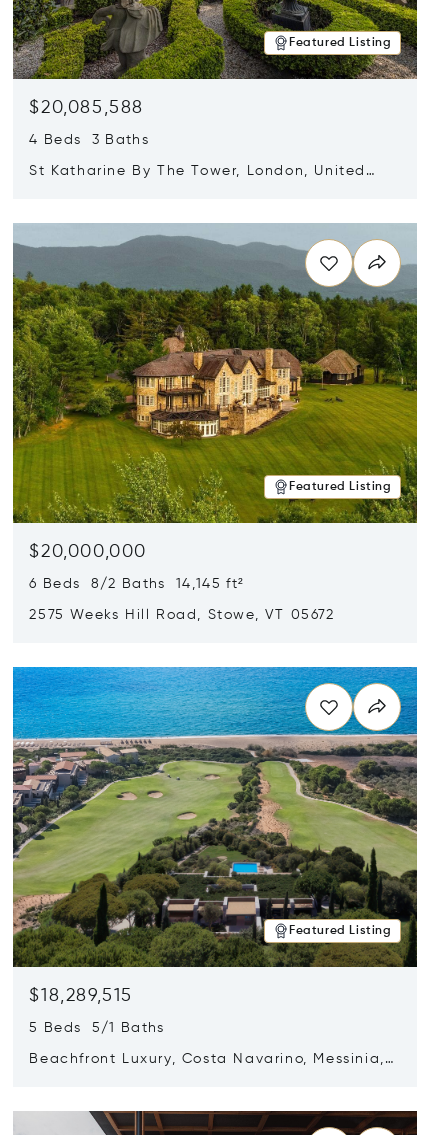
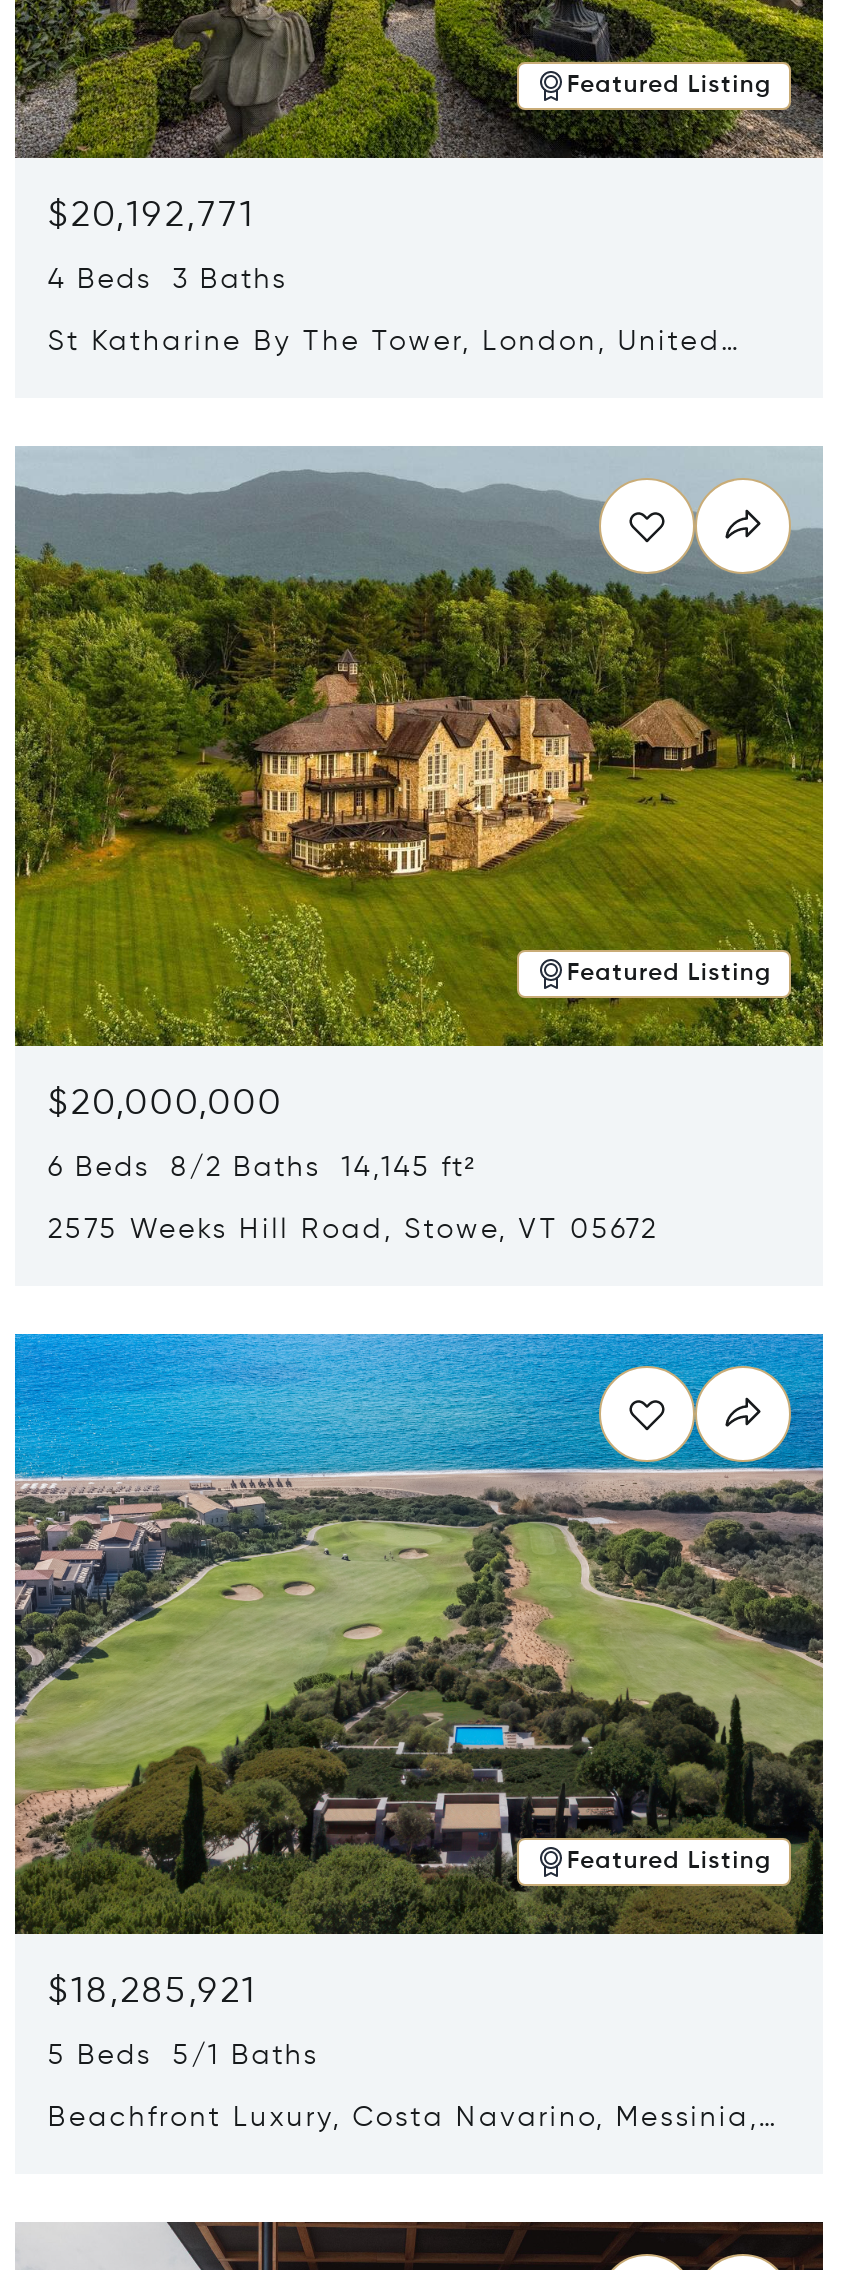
[29,99,144,117] $20,085,588 -> [48,198,255,234] $20,192,771
[29,987,133,1005] $18,289,515 -> [48,1974,257,2010] $18,285,921

